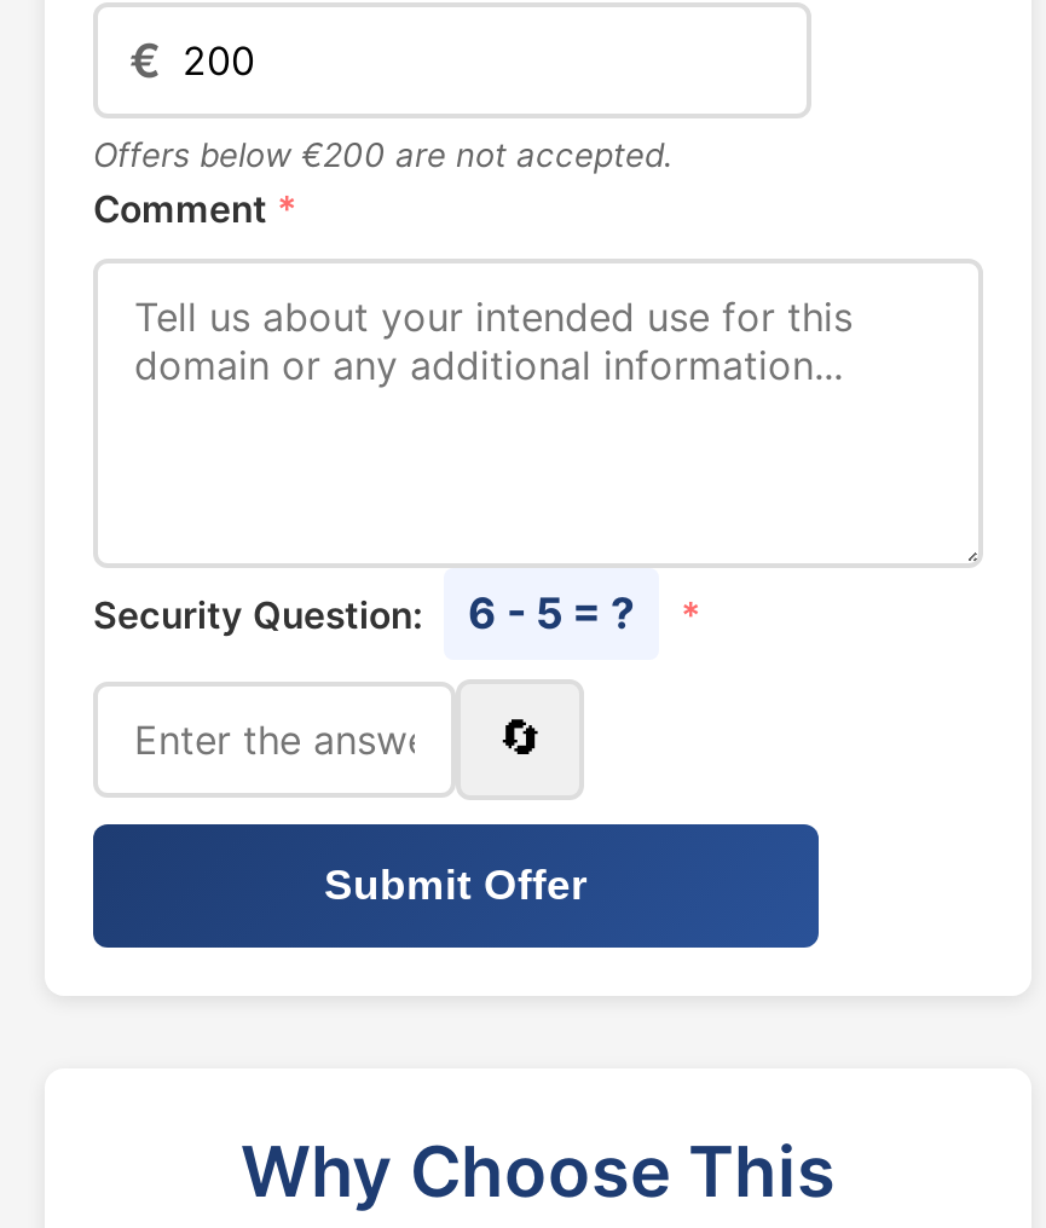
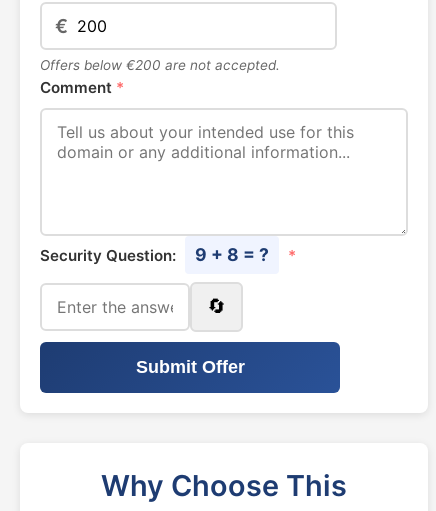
[468,587,635,638] 6 - 5 = ? -> [195,244,269,265] 9 + 8 = ?

